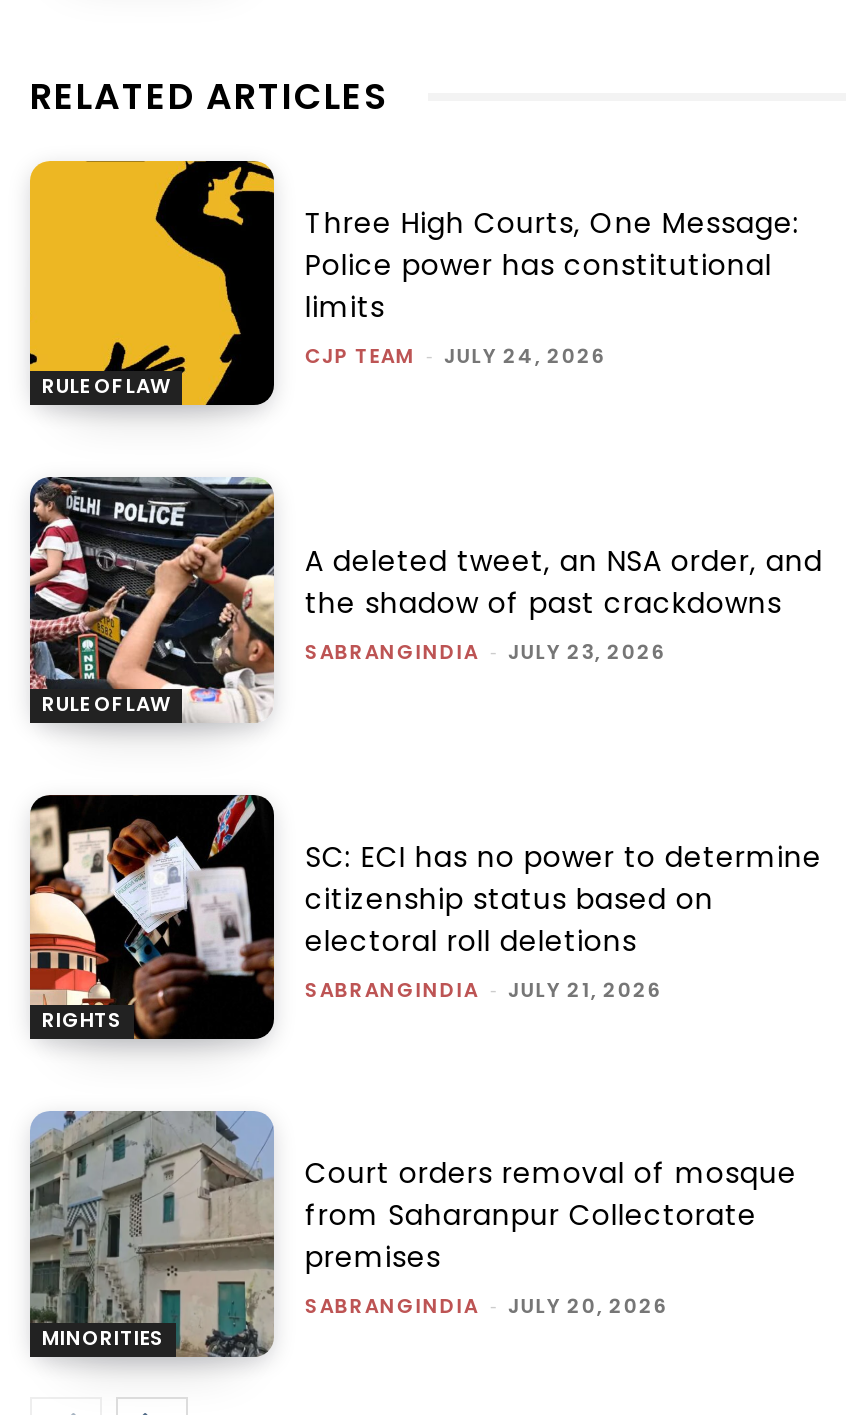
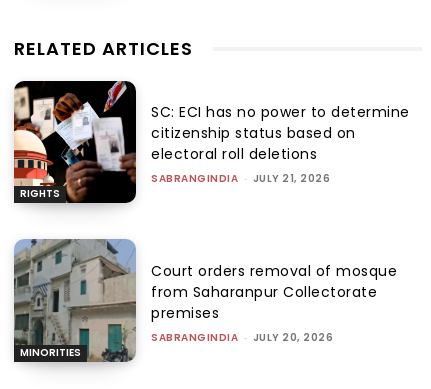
[28,159,276,407] [image] | RULE OF LAW -> none
[305,203,800,371] Three High Courts, One Message: | Police power has constitutional | limits | CJP TEAM - JULY 24, 2026 -> none
[28,475,276,723] [image] | RULE OF LAW -> none
[305,541,823,667] A deleted tweet, an NSA order, and | the shadow of past crackdowns | SABRANGINDIA - JULY 23, 2026 -> none

